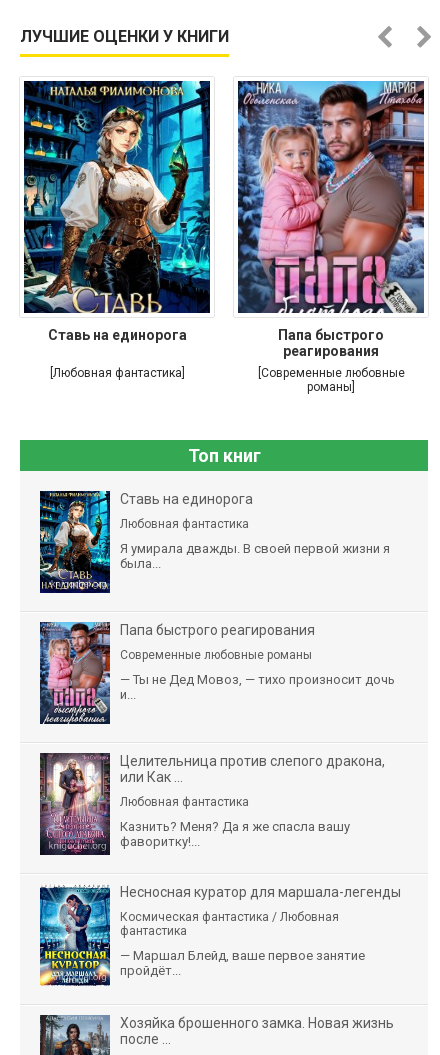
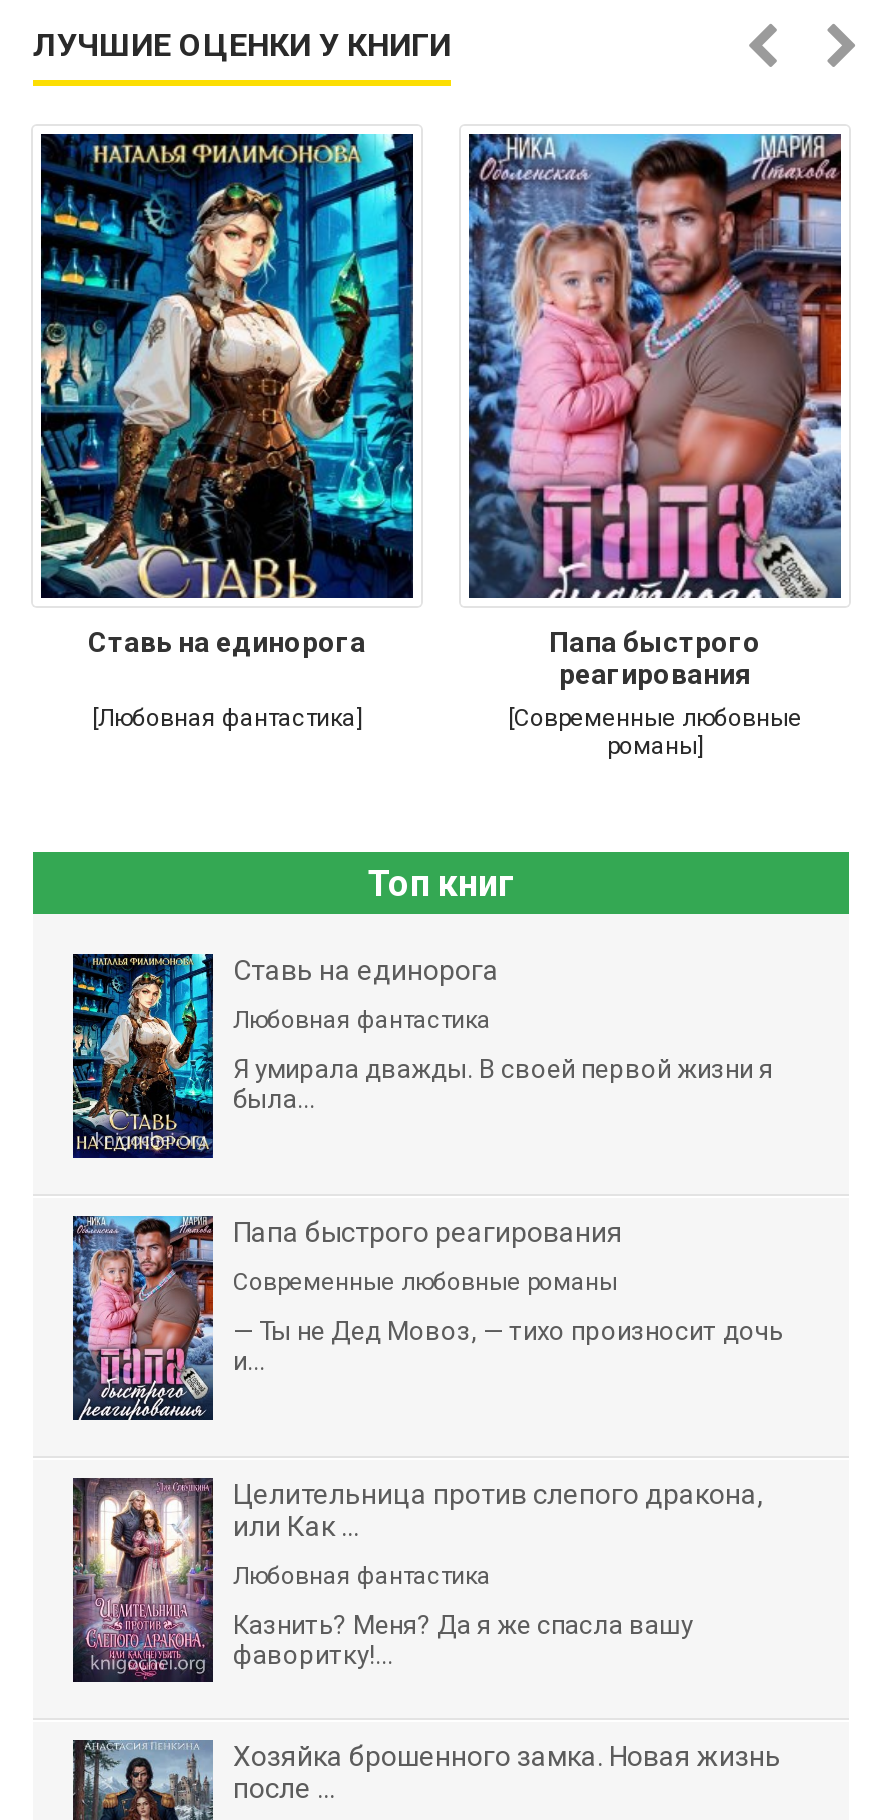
[39,884,401,986] [image] | Несносная куратор для маршала-легенды | Космическая фантастика / Любовная | фантастика | — Маршал Блейд, ваше первое занятие | пройдёт... -> none

